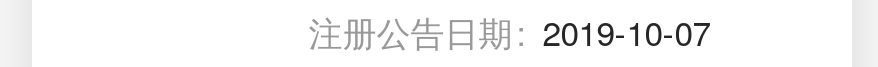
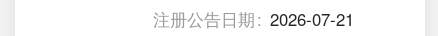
[309,9,711,57] 注册公告日期 2019-10-07 -> [153,7,354,31] 注册公告日期 2026-07-21

